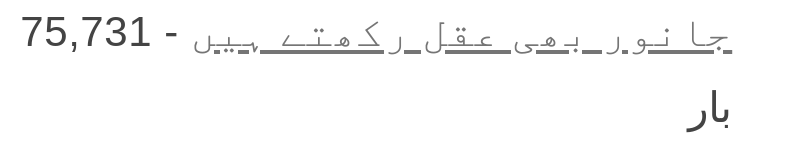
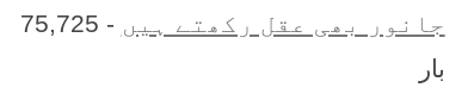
[20,9,732,55] جانور بھی عقل رکھتے ہیں - 75,731 -> [20,10,445,37] جانور بھی عقل رکھتے ہیں - 75,725

